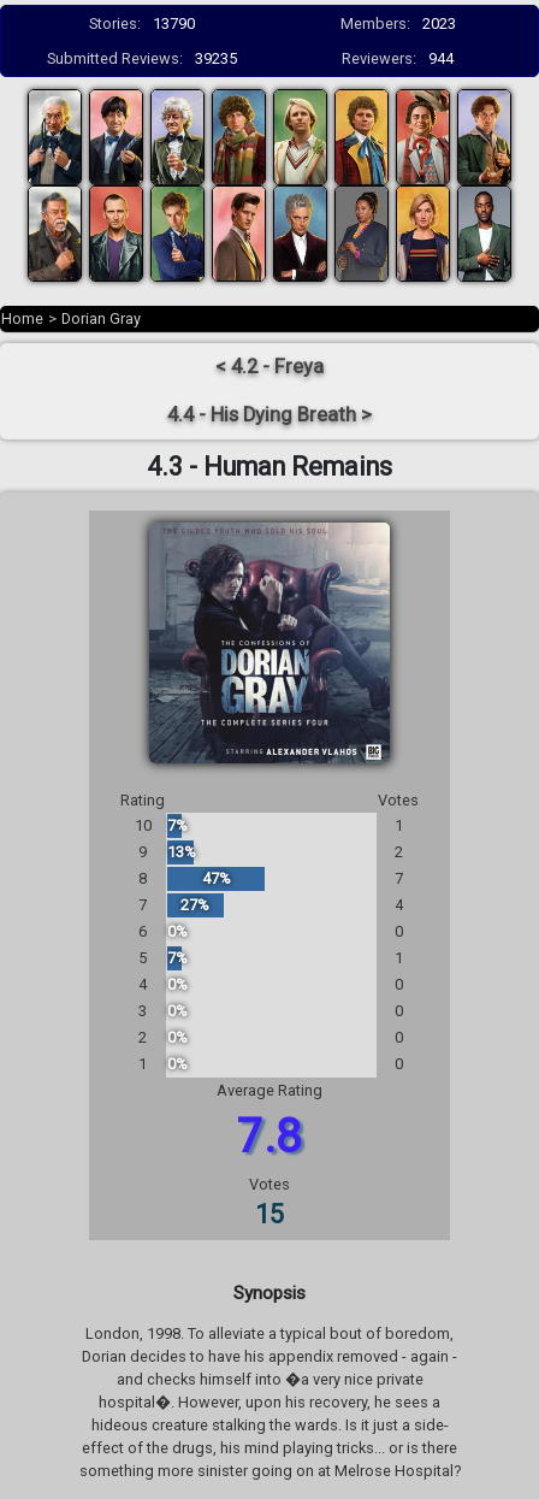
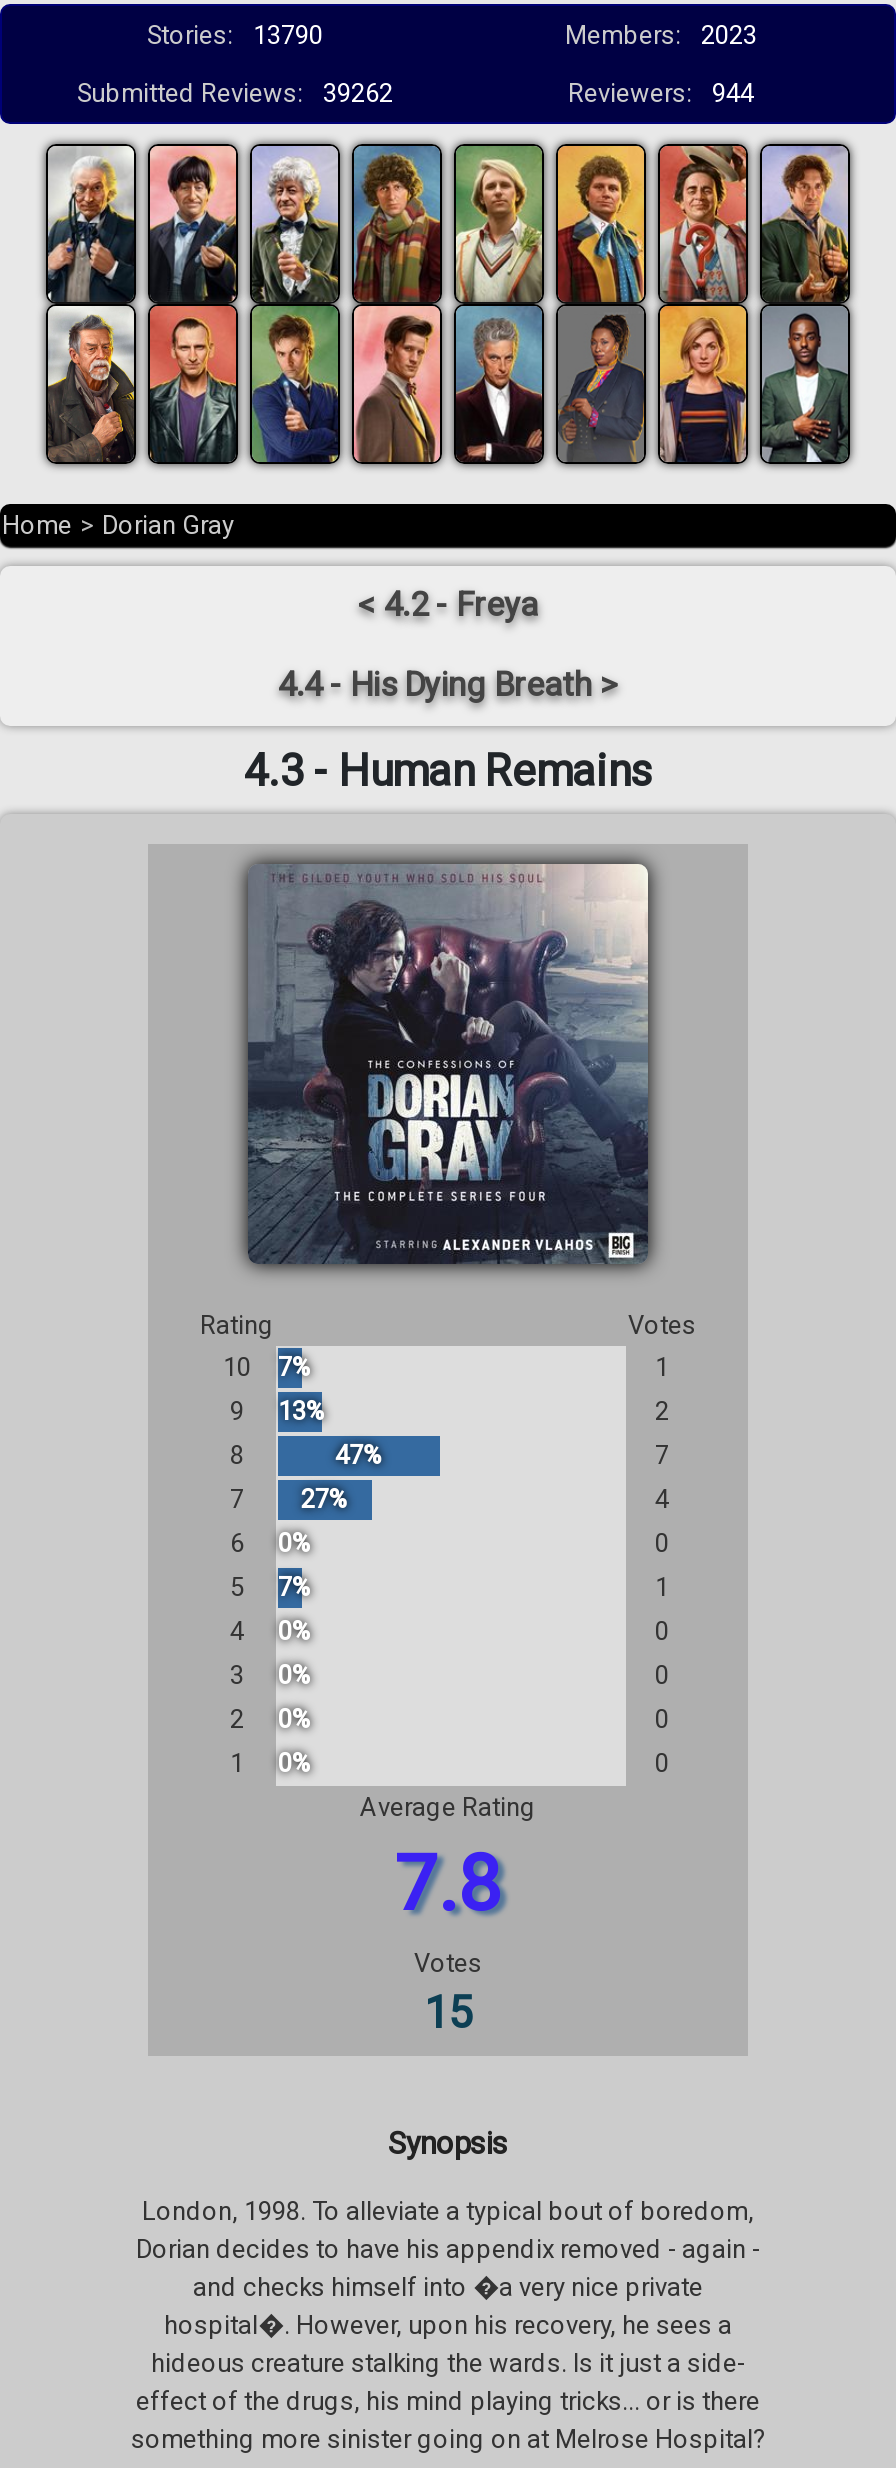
[46,49,236,67] Submitted Reviews: 39235 -> [77,78,393,108] Submitted Reviews: 39262

